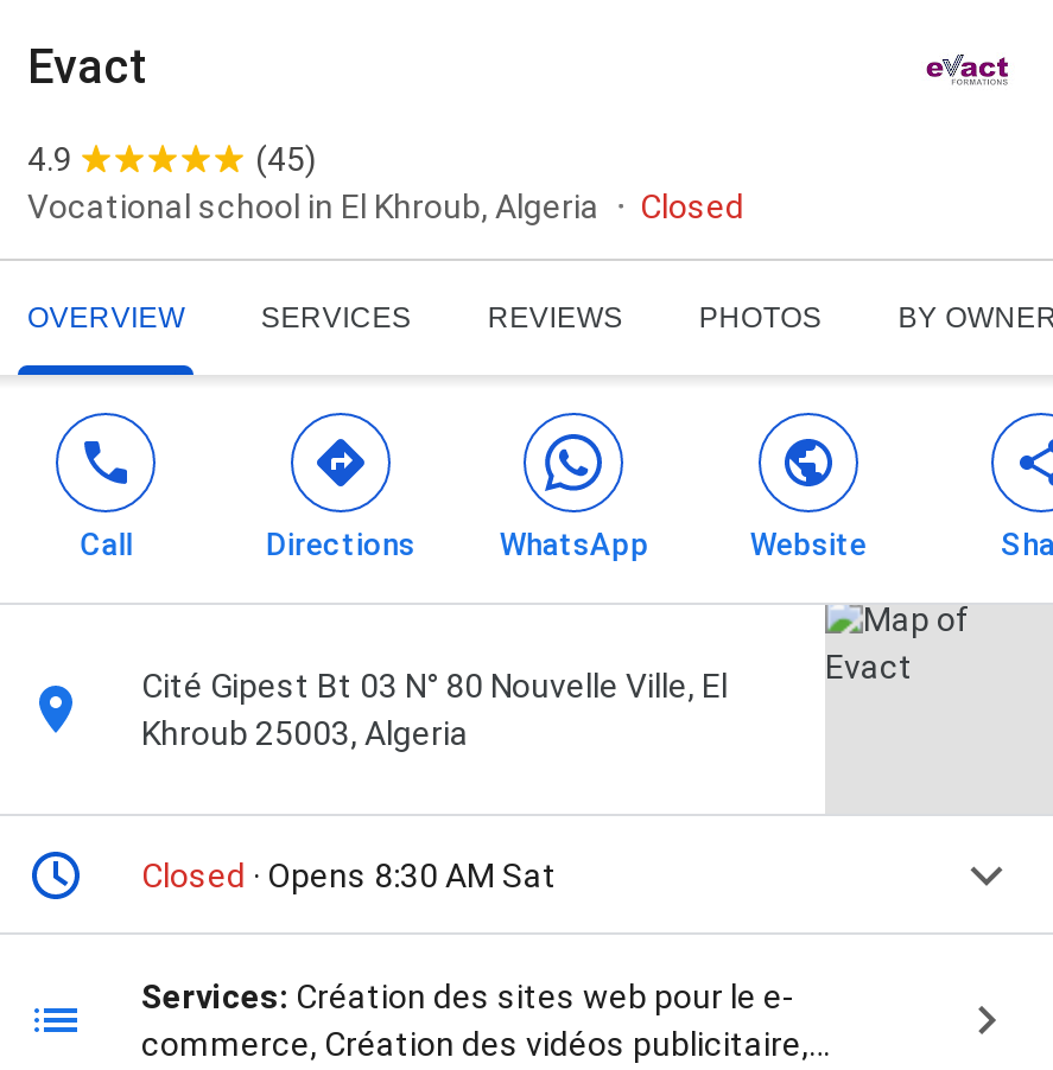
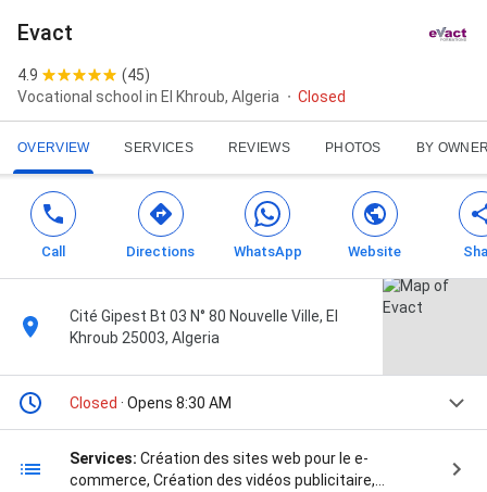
[141,857,557,895] Closed · Opens 8:30 AM Sat -> [70,394,232,412] Closed · Opens 8:30 AM

